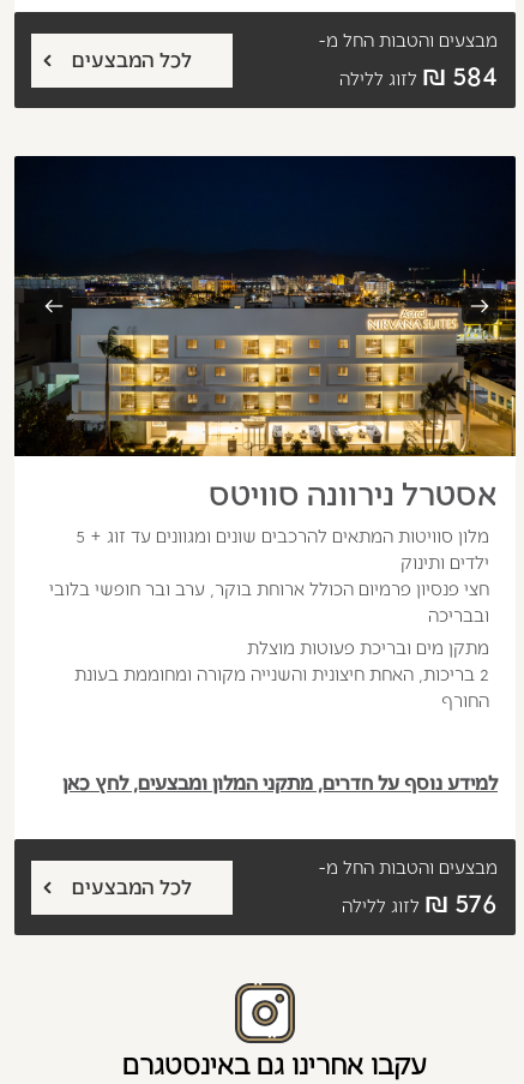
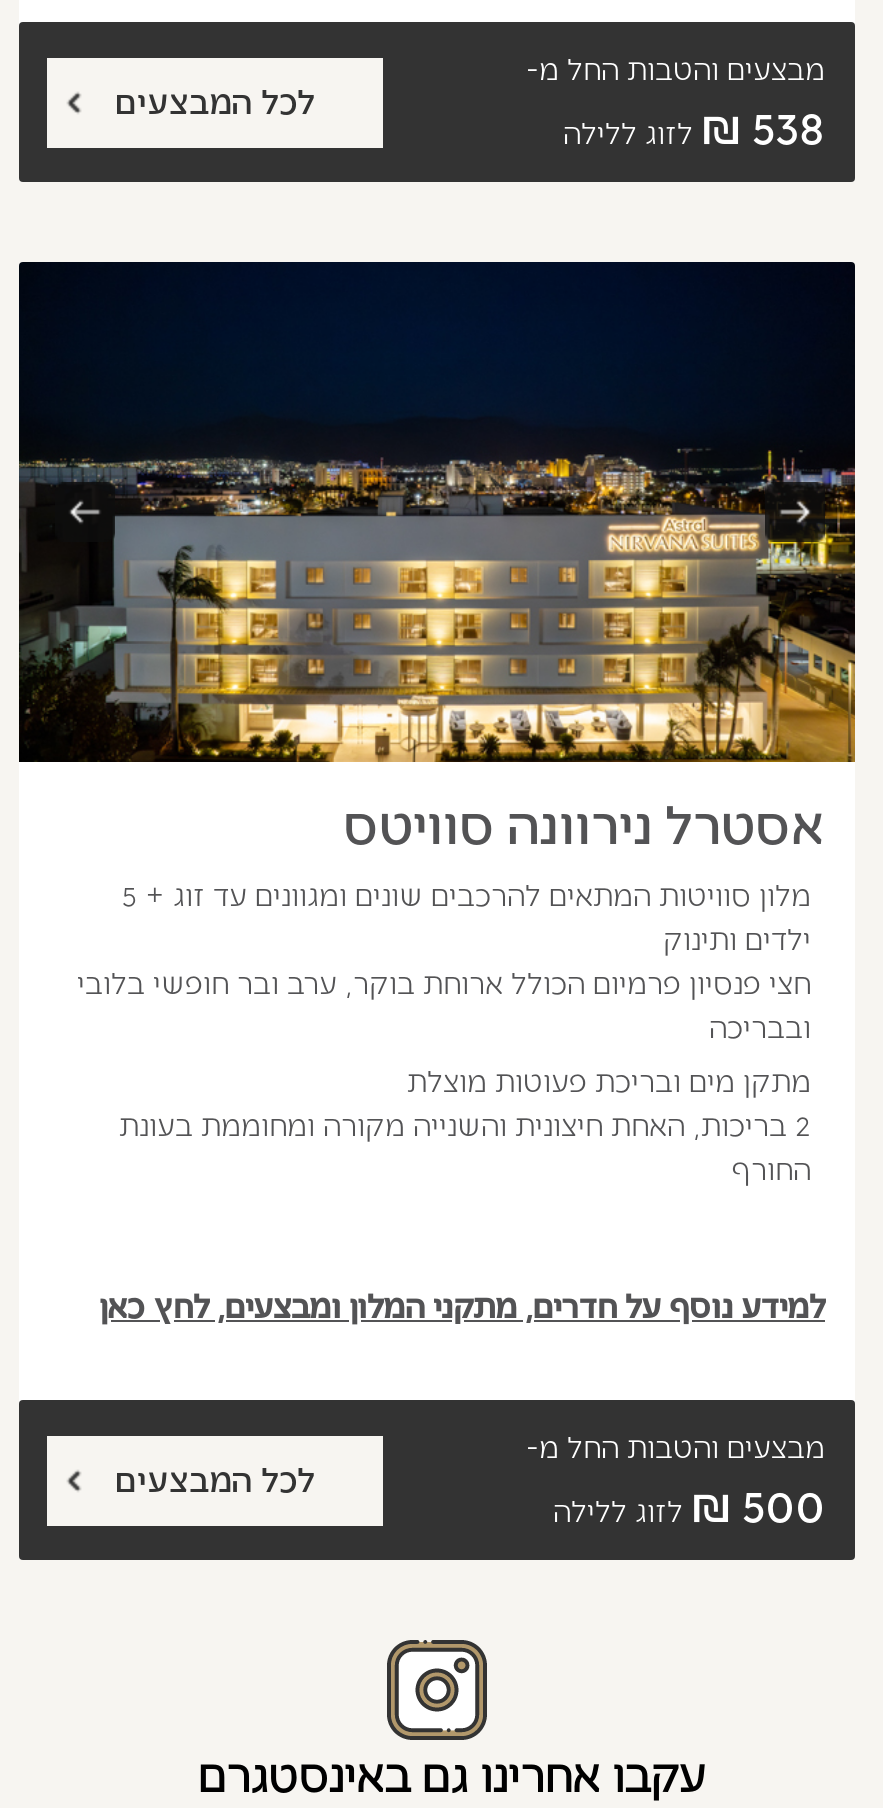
[339,55,498,91] 584 ₪ לזוג ללילה -> [563,93,825,153] 538 ₪ לזוג ללילה
[342,882,498,918] 576 ₪ לזוג ללילה -> [553,1471,825,1531] 500 ₪ לזוג ללילה

